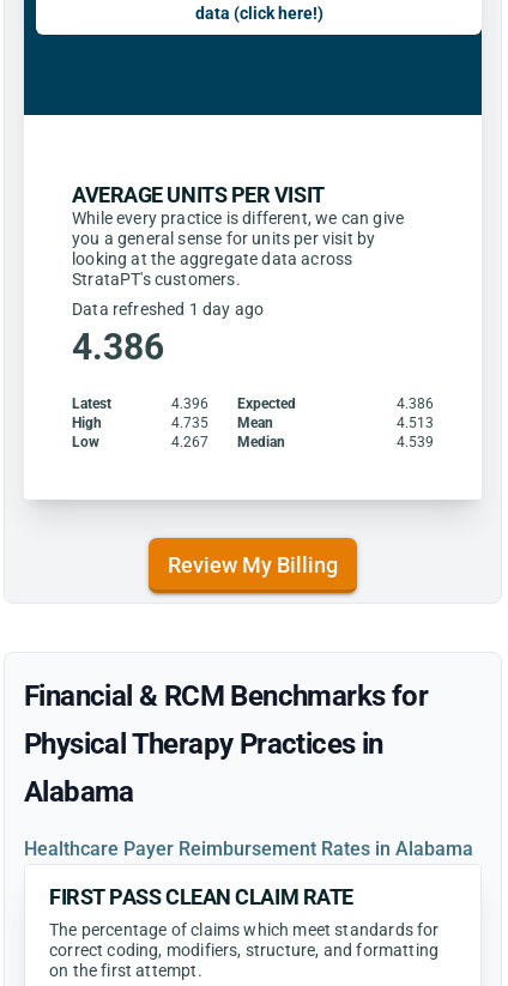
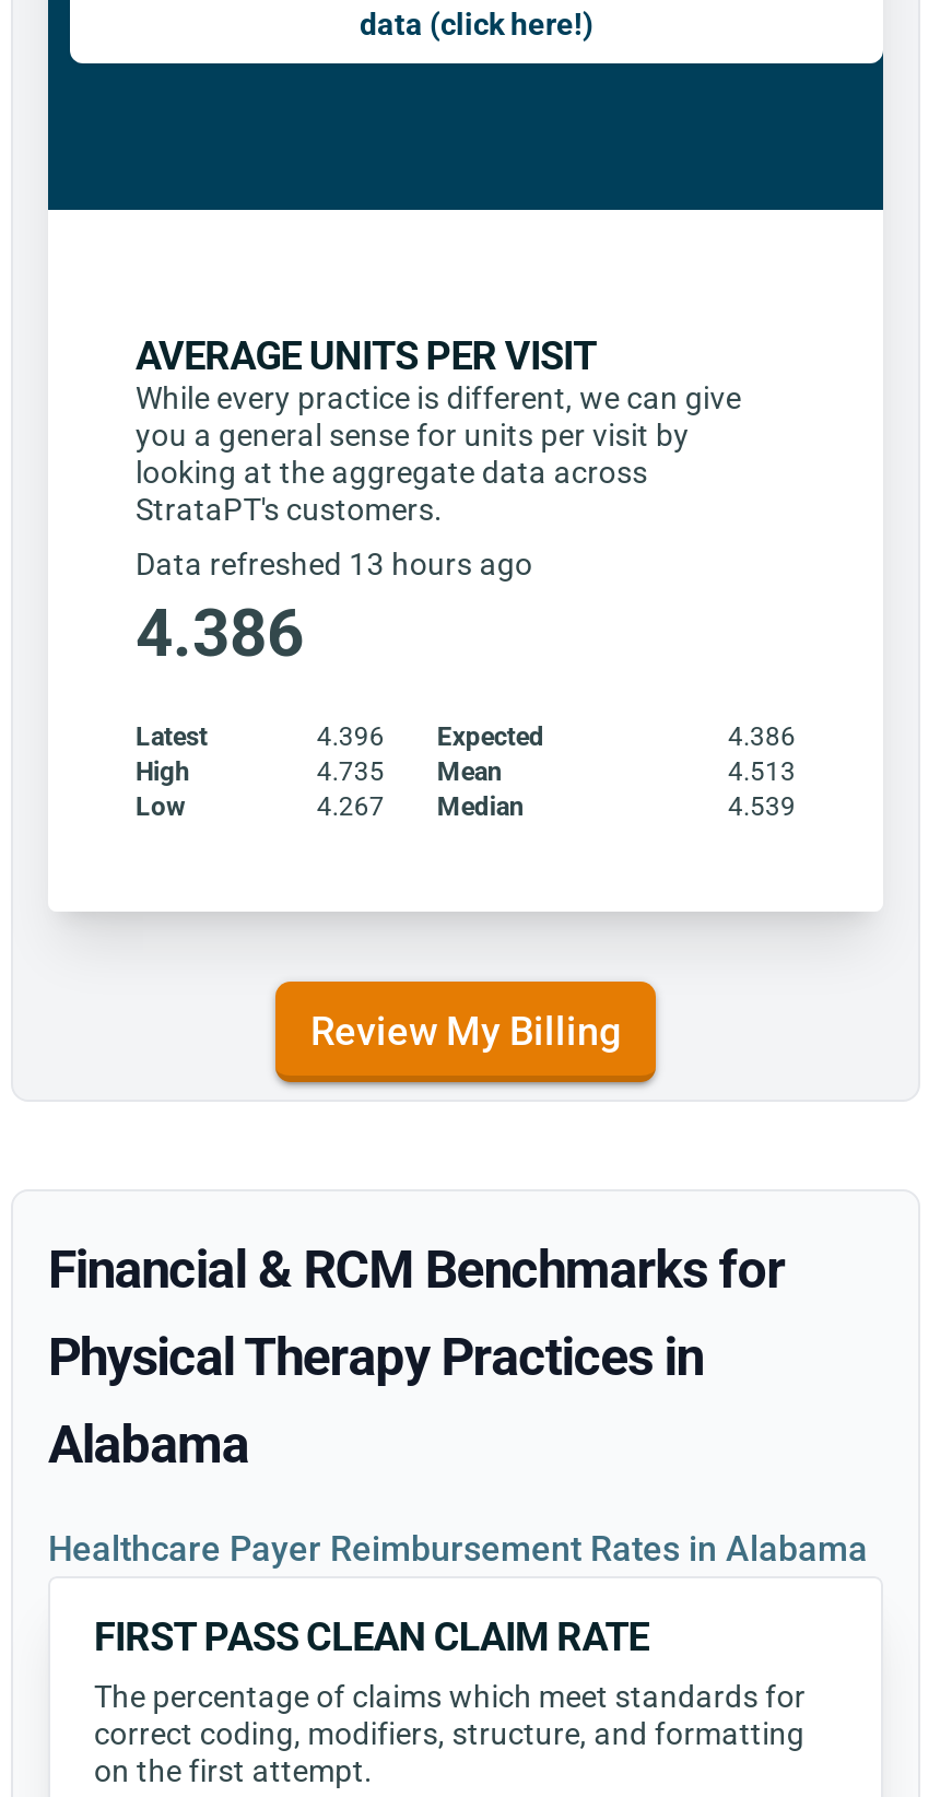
[72,299,264,318] Data refreshed 1 day ago -> [136,545,533,580] Data refreshed 13 hours ago

